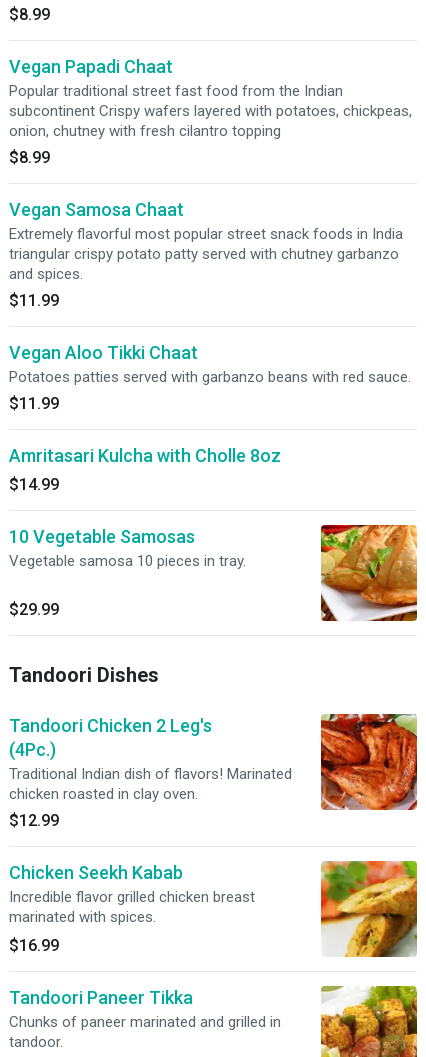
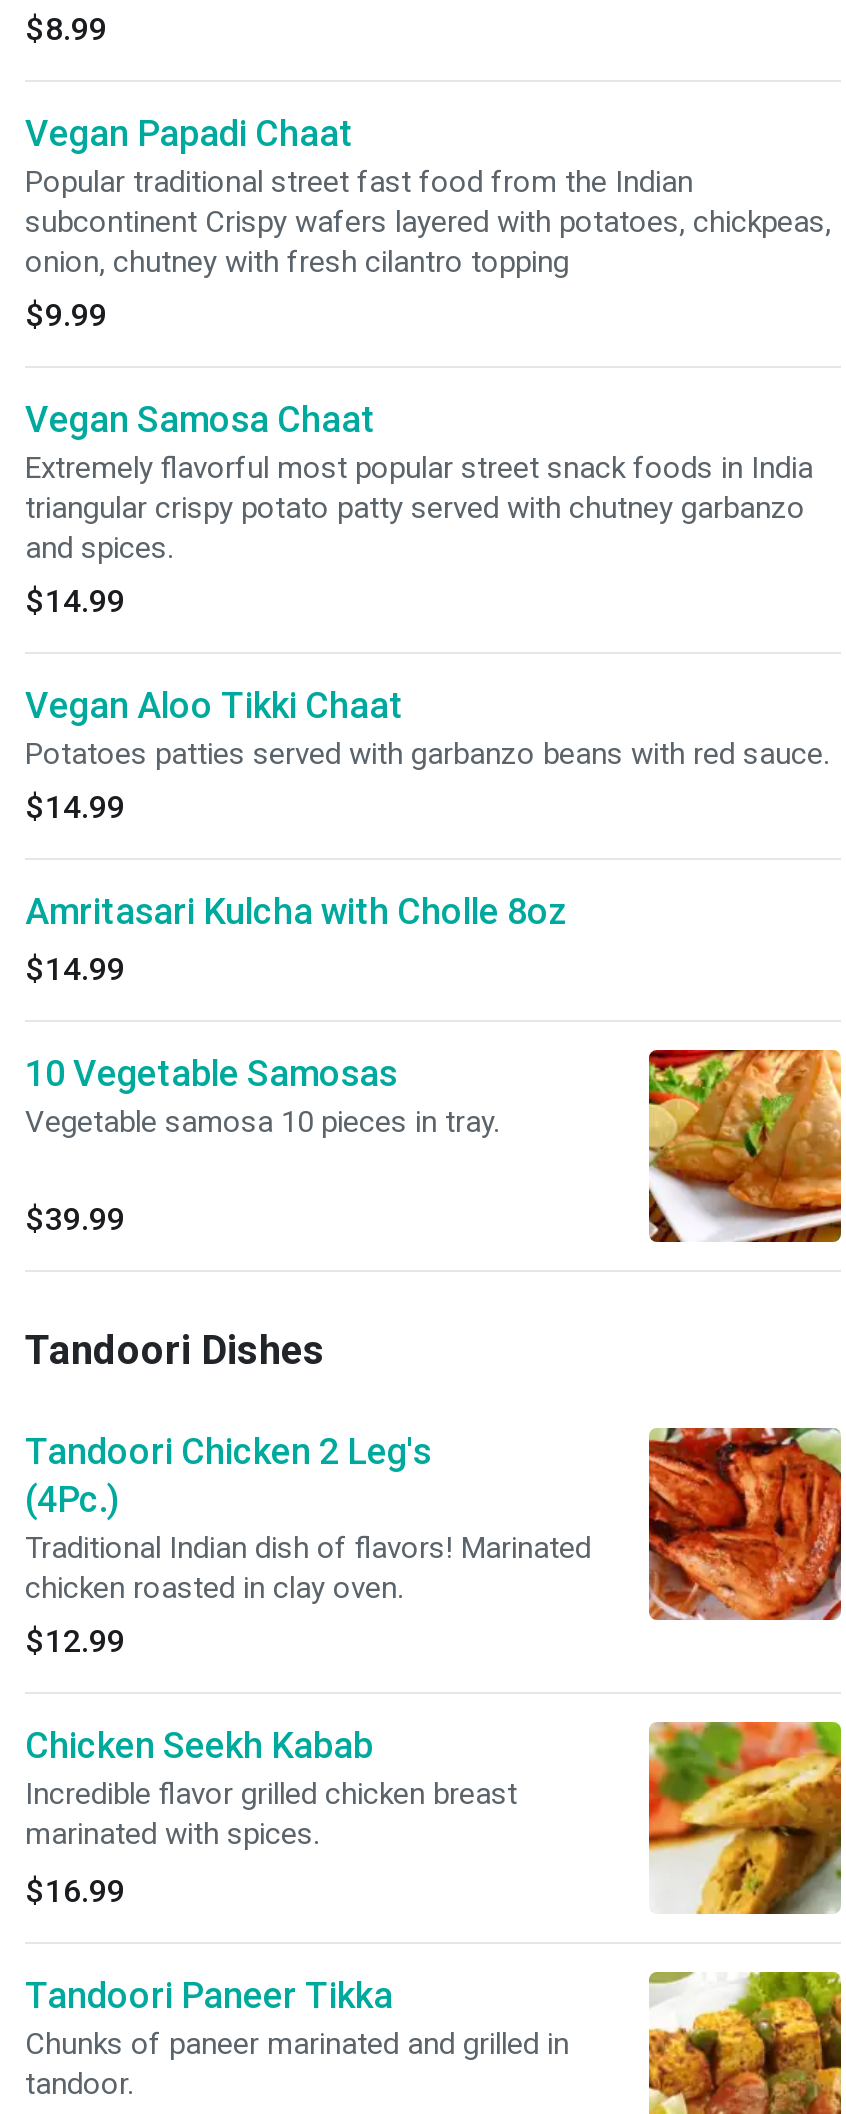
[9,148,50,167] $8.99 -> [25,296,107,334] $9.99
[9,291,59,310] $11.99 -> [25,582,125,620] $14.99
[9,394,59,413] $11.99 -> [25,788,125,826] $14.99
[9,600,59,619] $29.99 -> [25,1200,125,1238] $39.99

